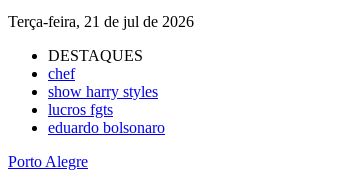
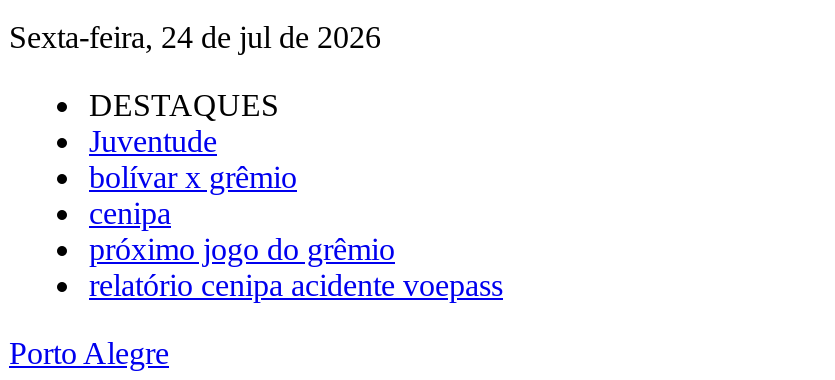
[8,13,194,30] Terça-feira, 21 de jul de 2026 -> [9,20,381,54] Sexta-feira, 24 de jul de 2026
[48,65,165,136] chef | show harry styles | lucros fgts | eduardo bolsonaro -> [89,124,503,302] Juventude | bolívar x grêmio | cenipa | próximo jogo do grêmio | relatório cenipa acidente voepass

